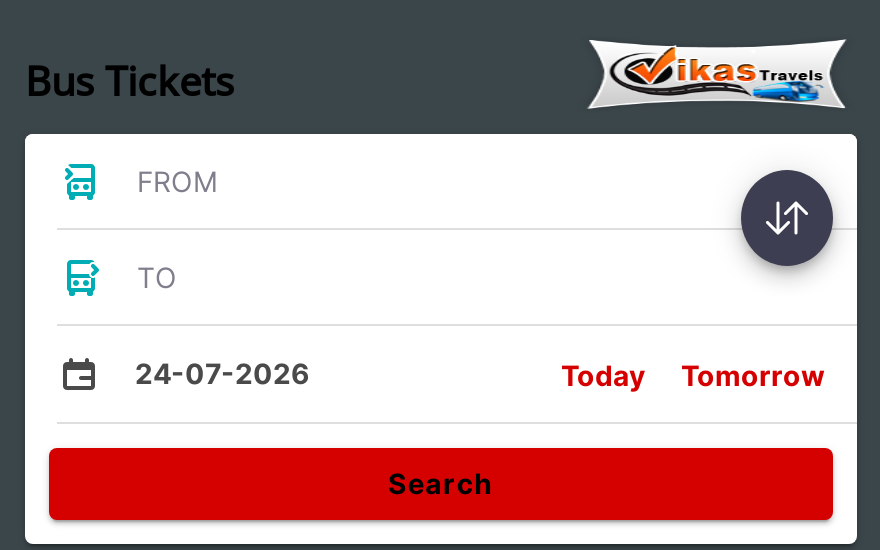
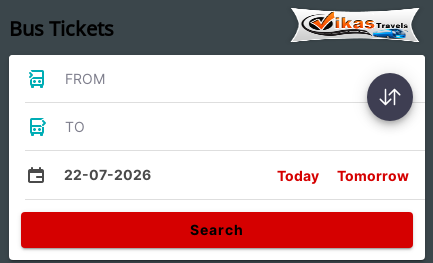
[135,356,309,390] 24-07-2026 -> [64,166,151,183] 22-07-2026

